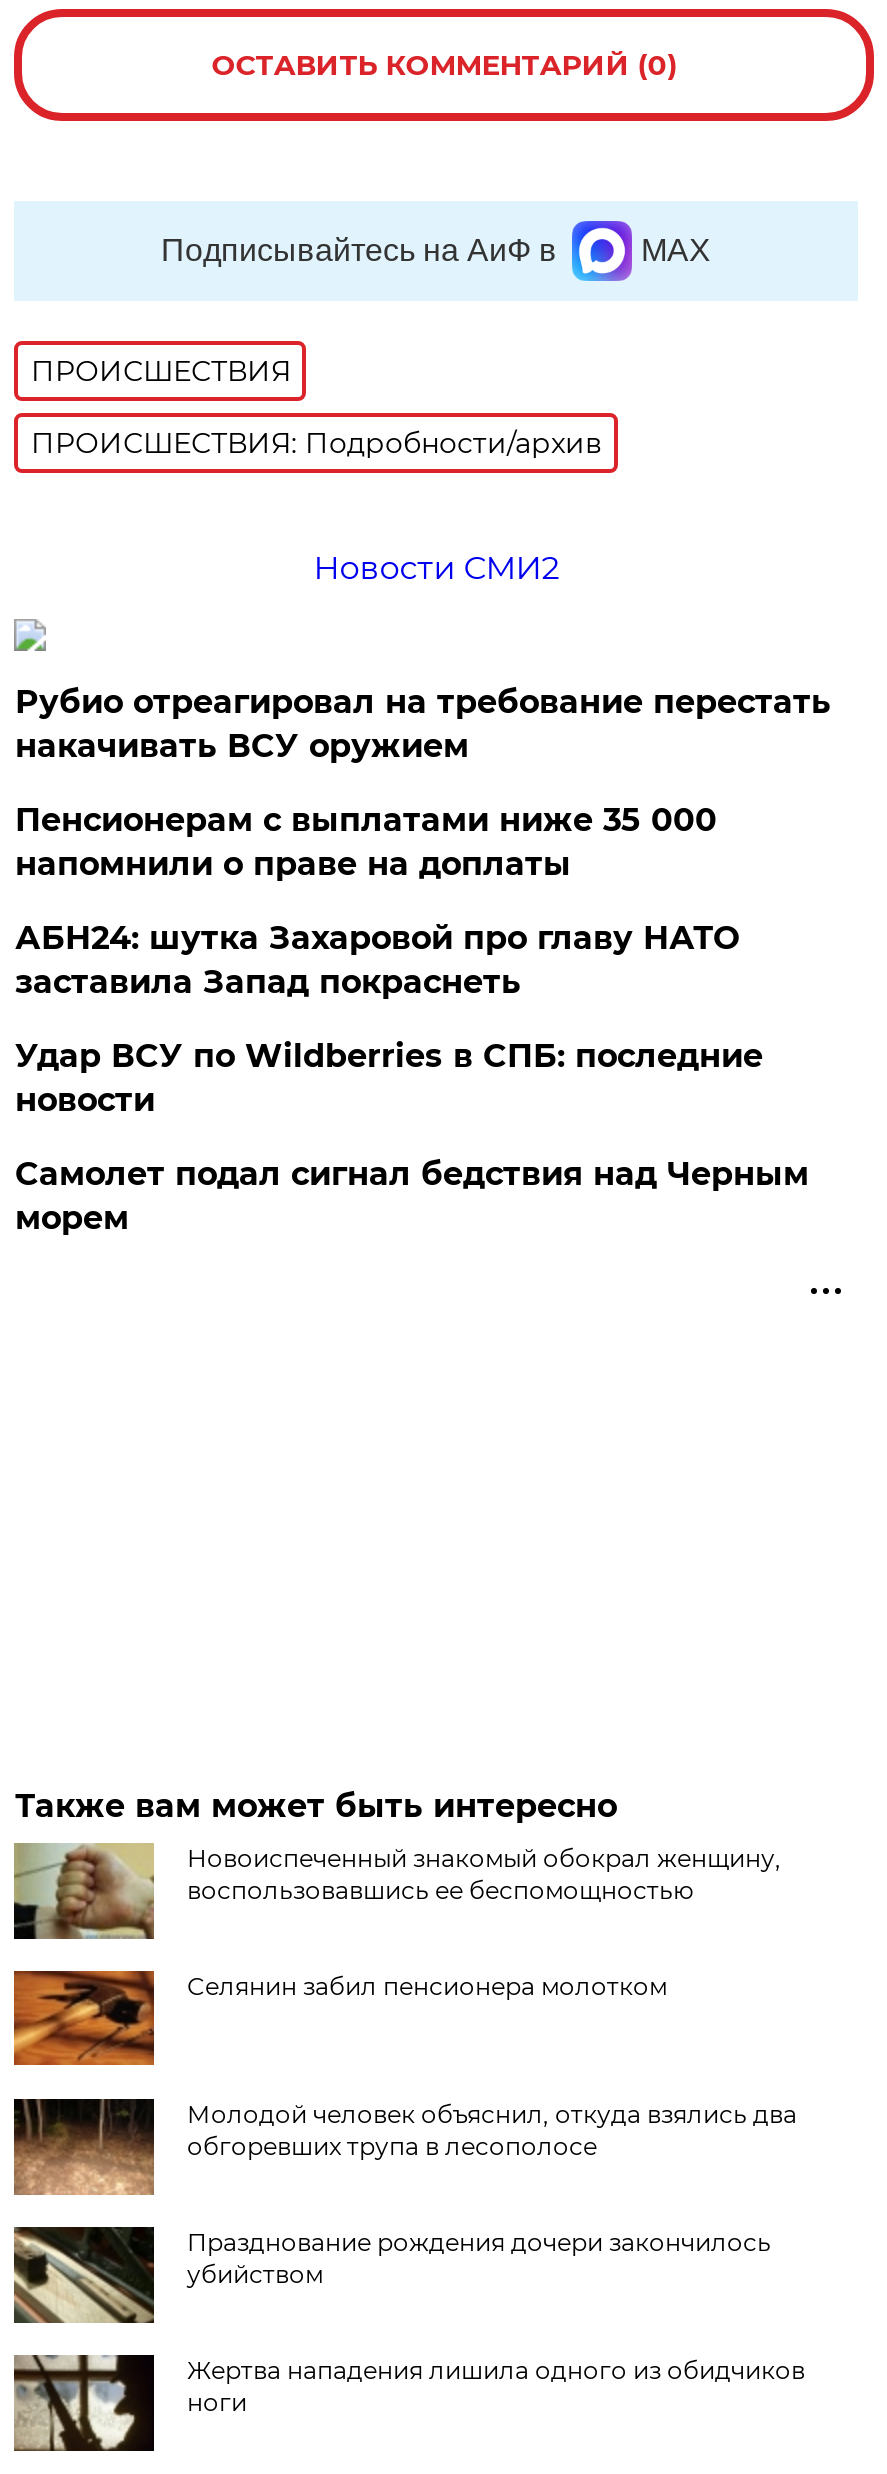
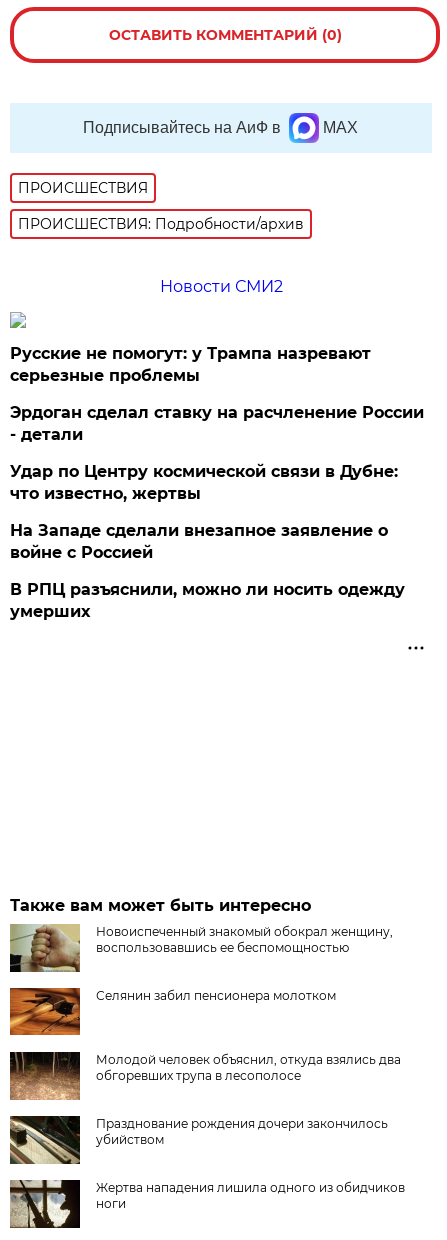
[15,684,831,766] Рубио отреагировал на требование перестать | накачивать ВСУ оружием -> [10,344,371,385] Русские не помогут: у Трампа назревают | серьезные проблемы
[15,802,717,884] Пенсионерам с выплатами ниже 35 000 | напомнили о праве на доплаты -> [10,403,424,444] Эрдоган сделал ставку на расчленение России | - детали
[15,920,739,1002] АБН24: шутка Захаровой про главу НАТО | заставила Запад покраснеть -> [10,462,398,503] Удар по Центру космической связи в Дубне: | что известно, жертвы
[15,1038,763,1120] Удар ВСУ по Wildberries в СПБ: последние | новости -> [10,521,388,562] На Западе сделали внезапное заявление о | войне с Россией
[15,1156,809,1238] Самолет подал сигнал бедствия над Черным | морем -> [10,580,405,621] В РПЦ разъяснили, можно ли носить одежду | умерших

